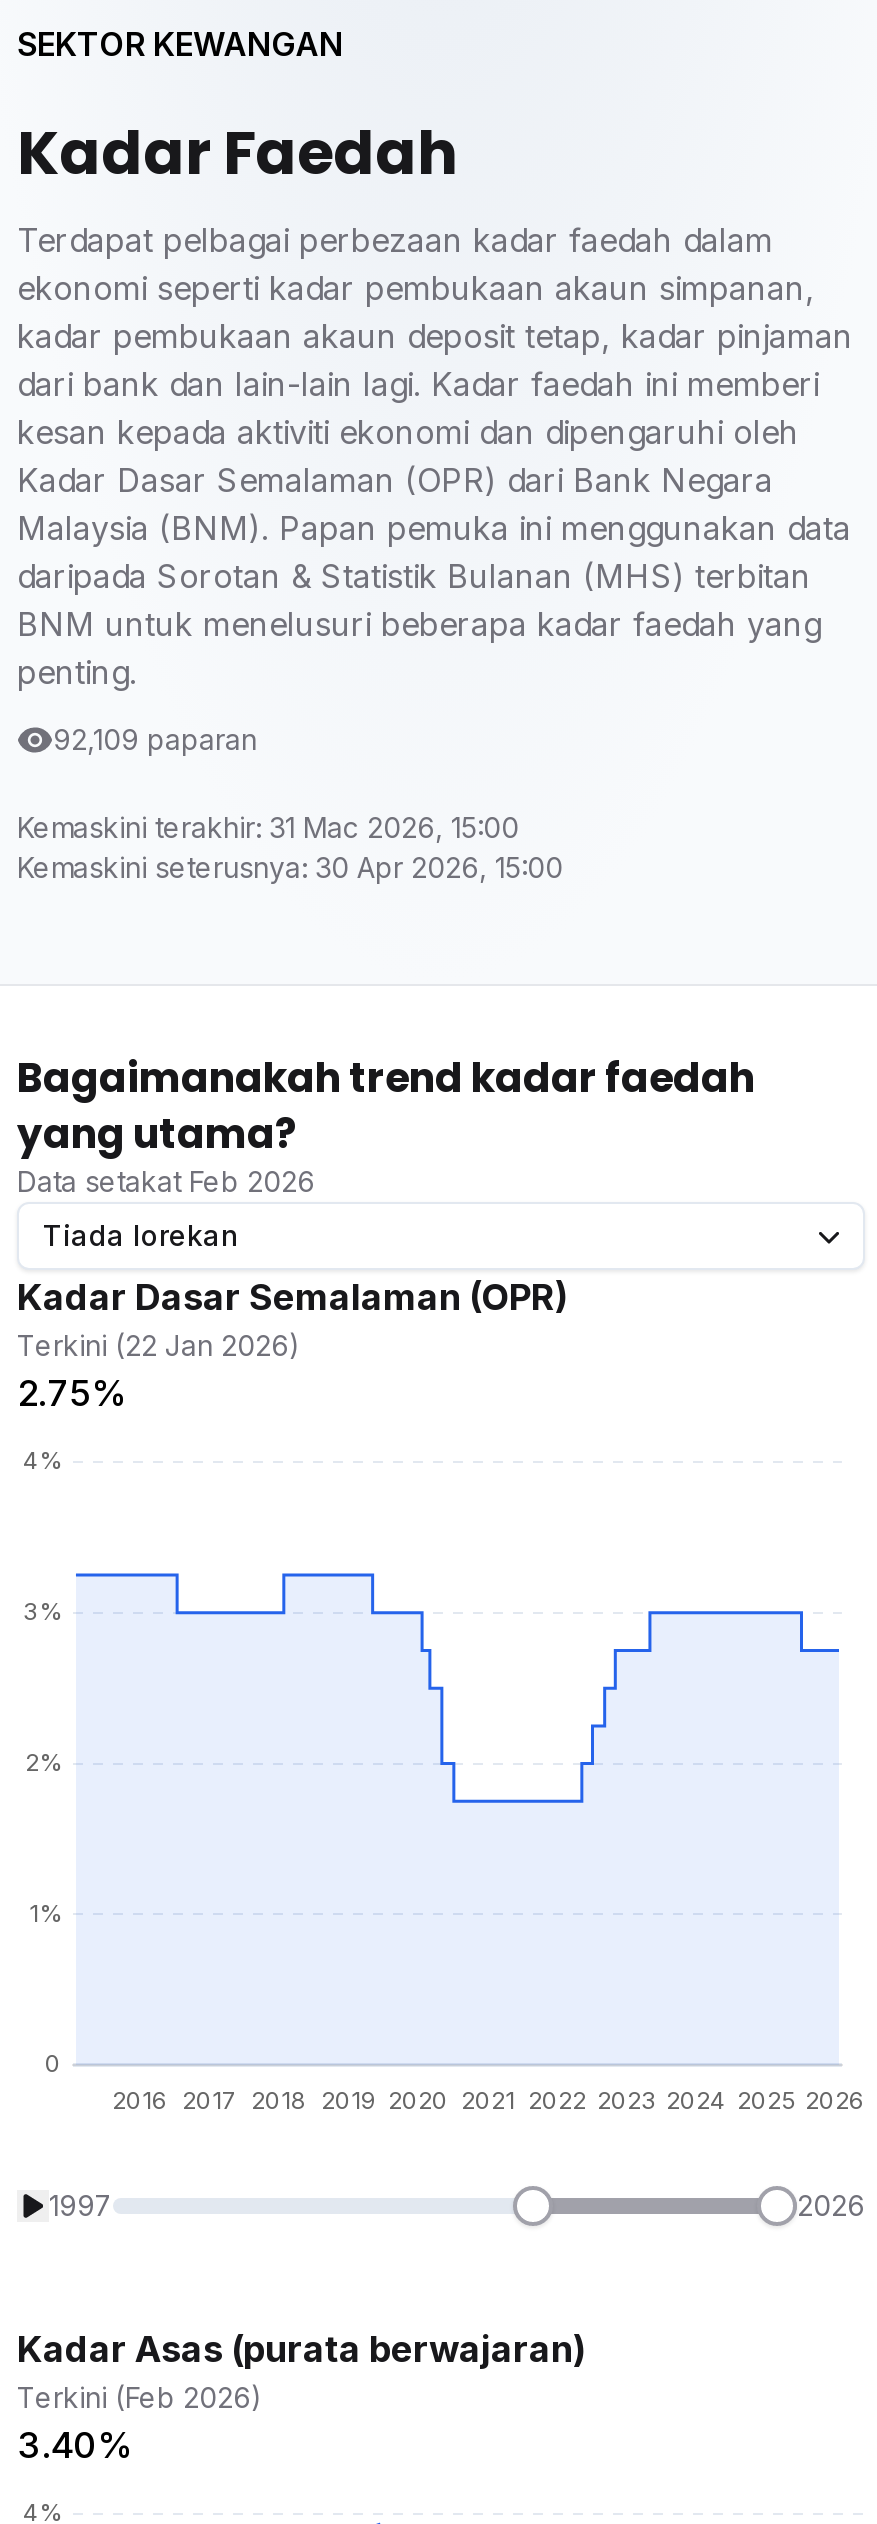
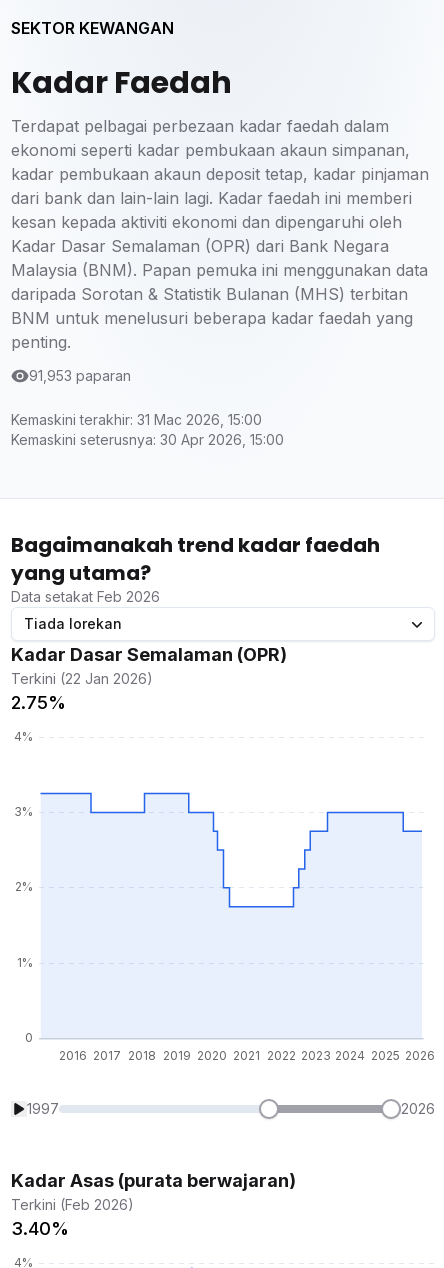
[53,722,257,756] 92,109 paparan -> [29,367,131,384] 91,953 paparan

